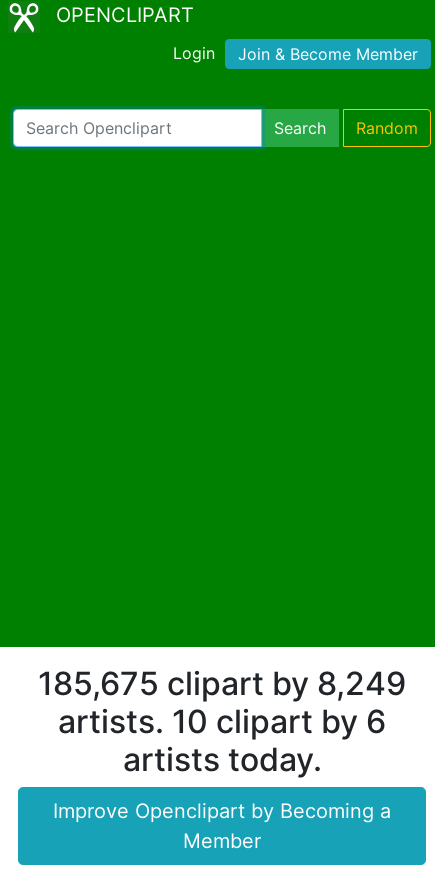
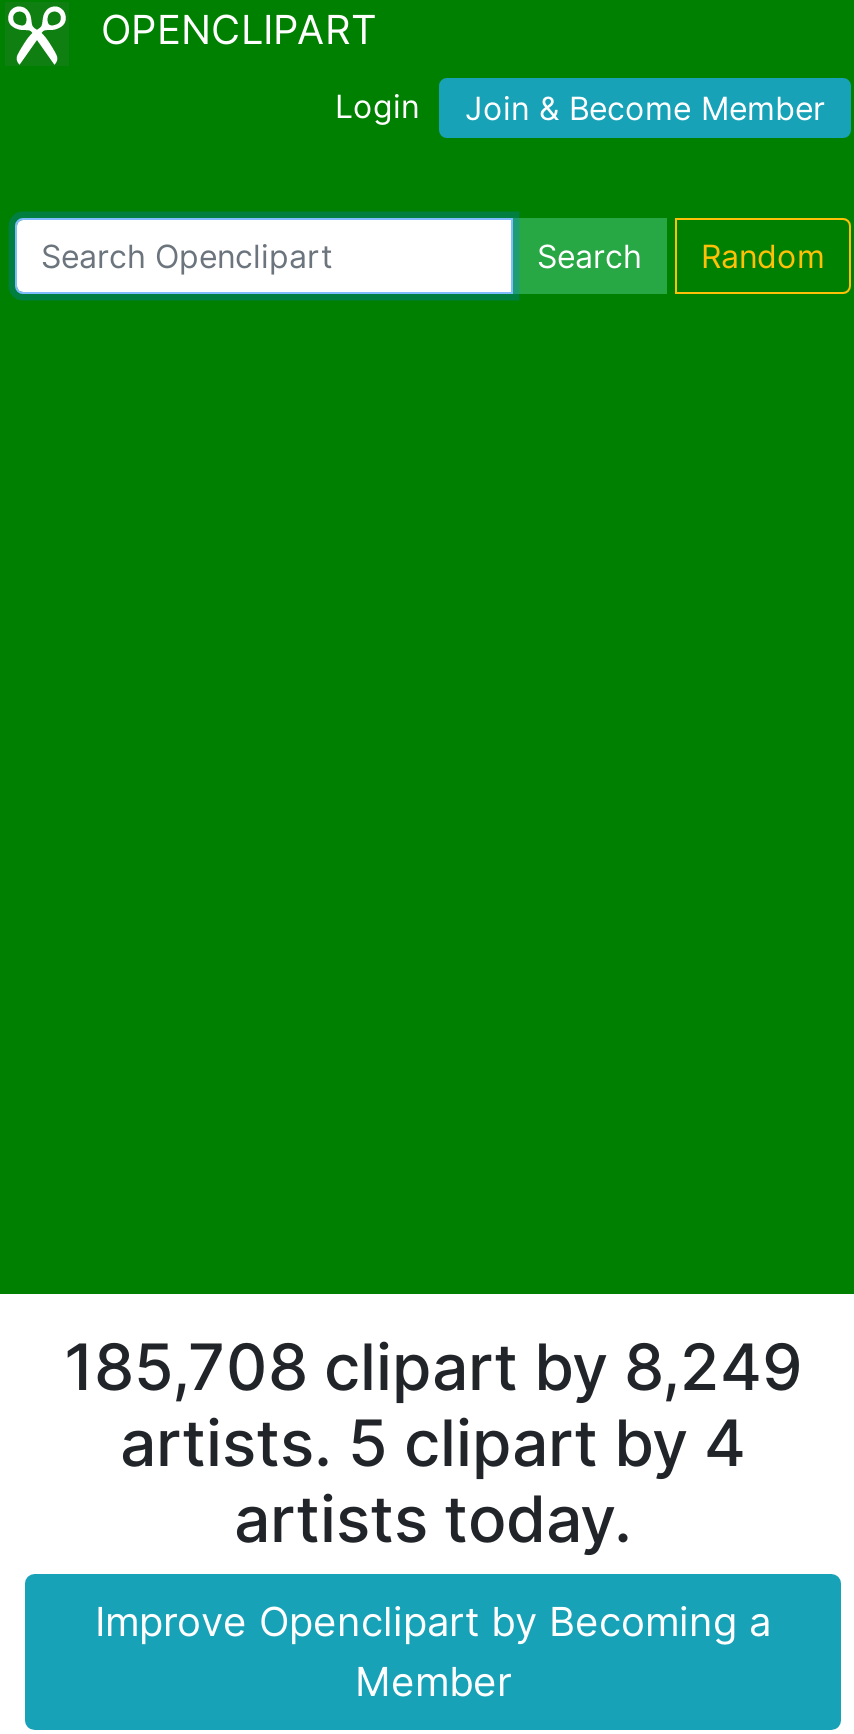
[38,663,406,702] 185,675 clipart by 8,249 -> [64,1327,802,1405] 185,708 clipart by 8,249
[58,701,386,740] artists. 10 clipart by 6 -> [120,1403,746,1481] artists. 5 clipart by 4

